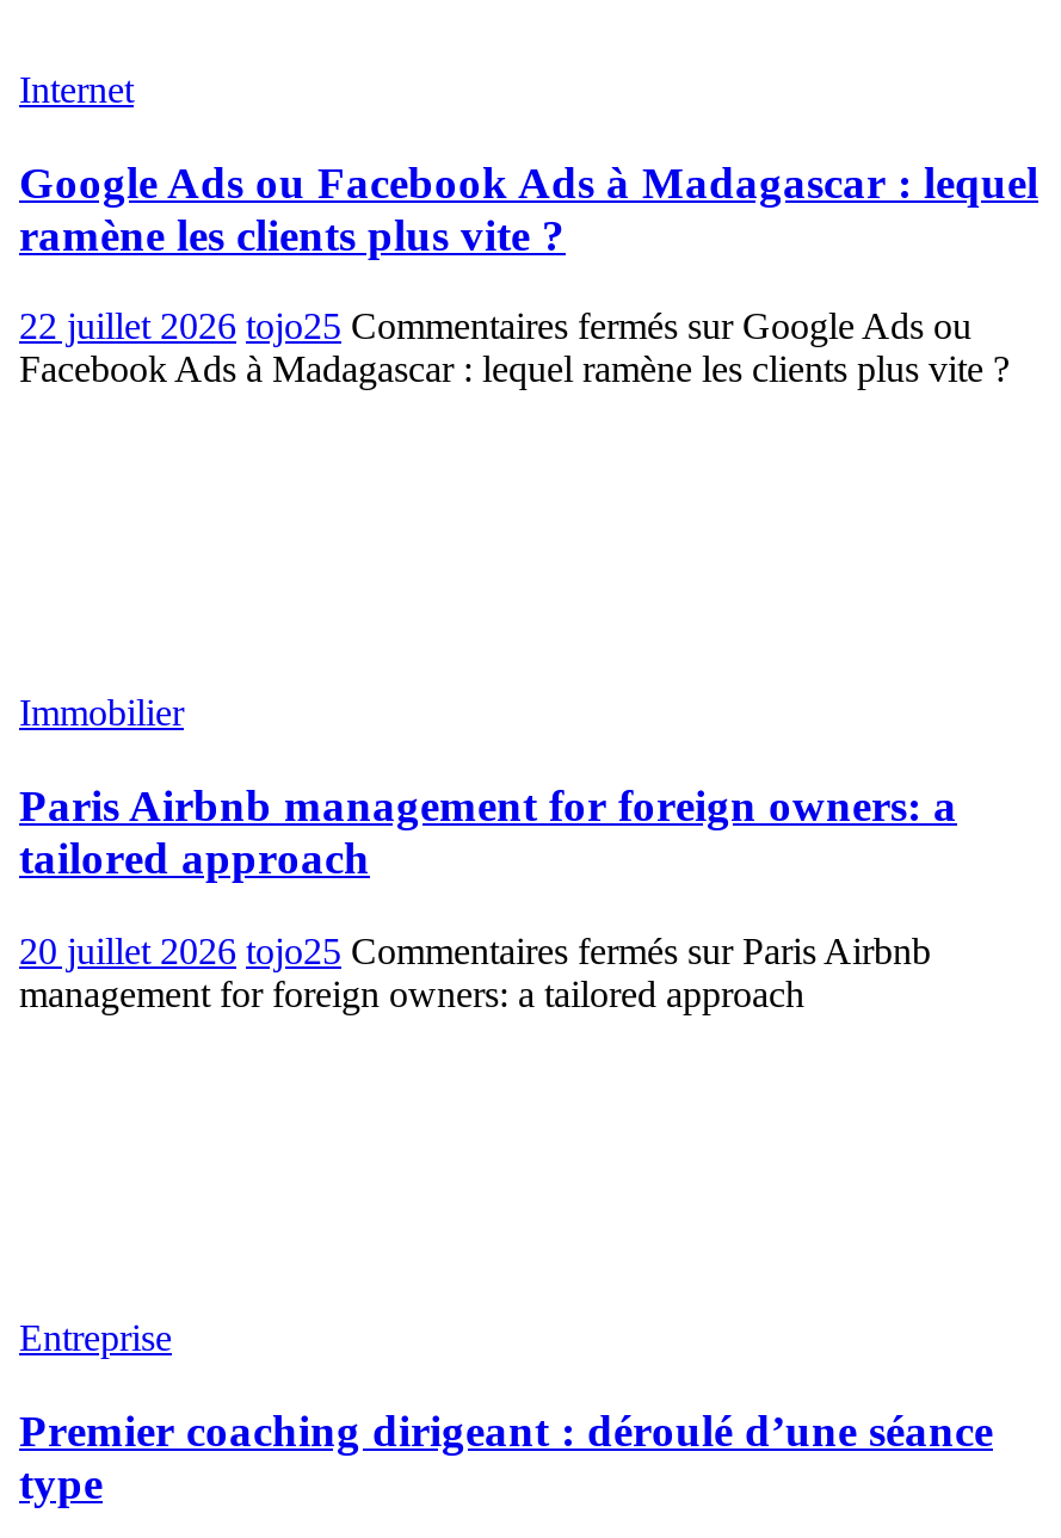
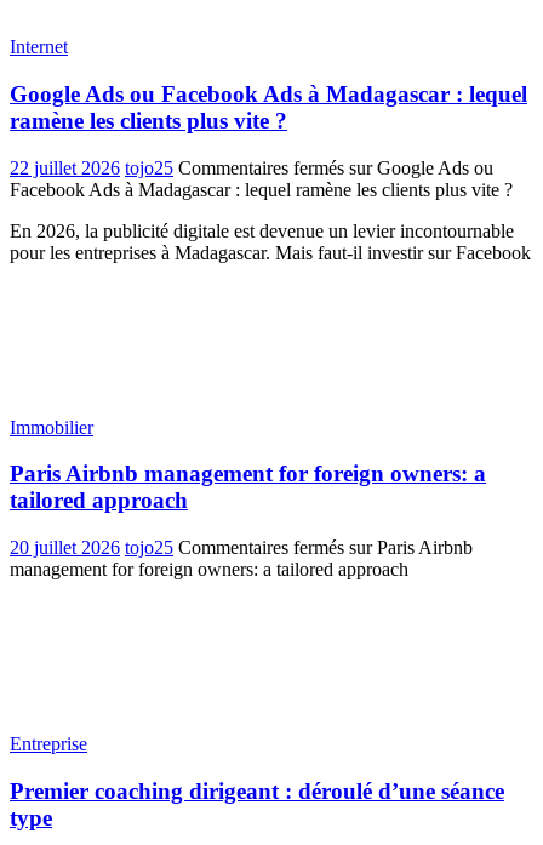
none -> [10,220,531,263] En 2026, la publicité digitale est devenue un levier incontournable | pour les entreprises à Madagascar. Mais faut-il investir sur Facebook

